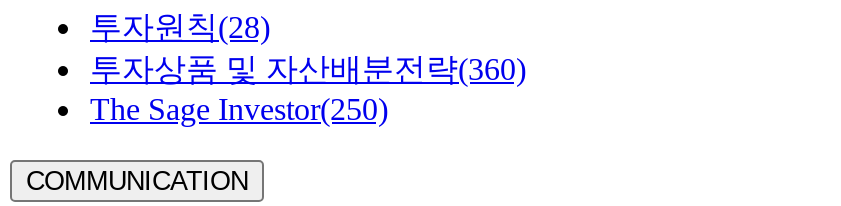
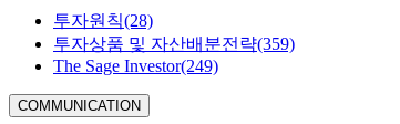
[90,52,526,86] 투자상품 및 자산배분전략(360) -> [53,34,295,53] 투자상품 및 자산배분전략(359)
[90,92,388,126] The Sage Investor(250) -> [53,57,218,75] The Sage Investor(249)

